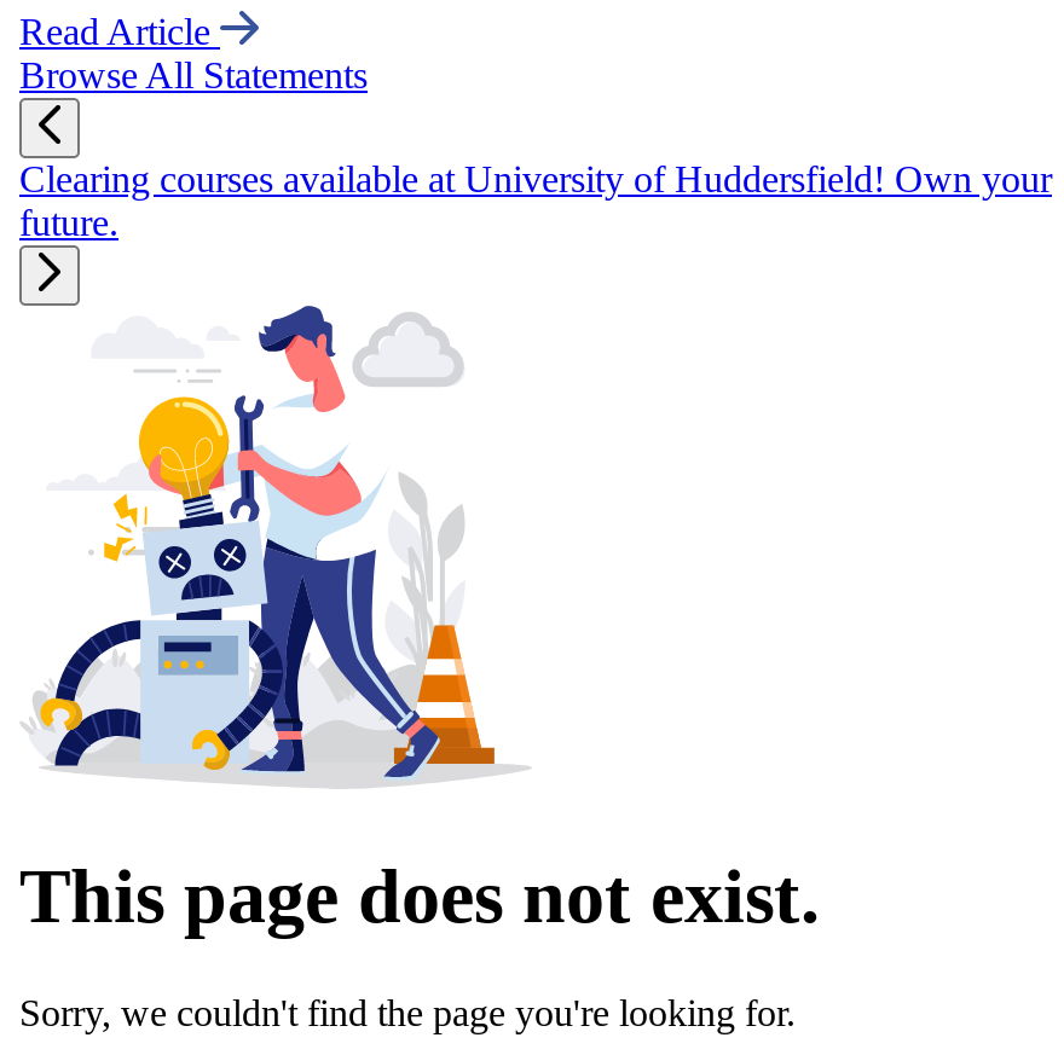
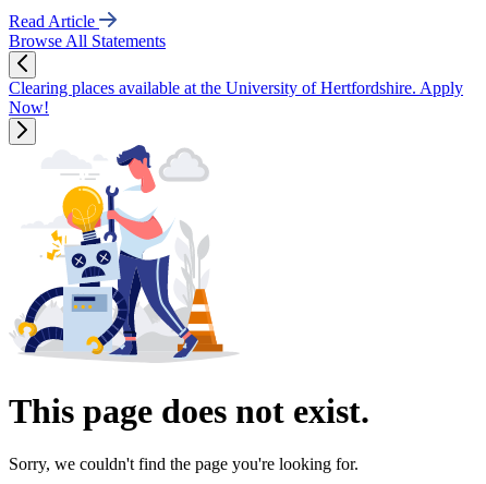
[19,159,1052,243] Clearing courses available at University of Huddersfield! Own your | future. -> [9,79,463,117] Clearing places available at the University of Hertfordshire. Apply | Now!

